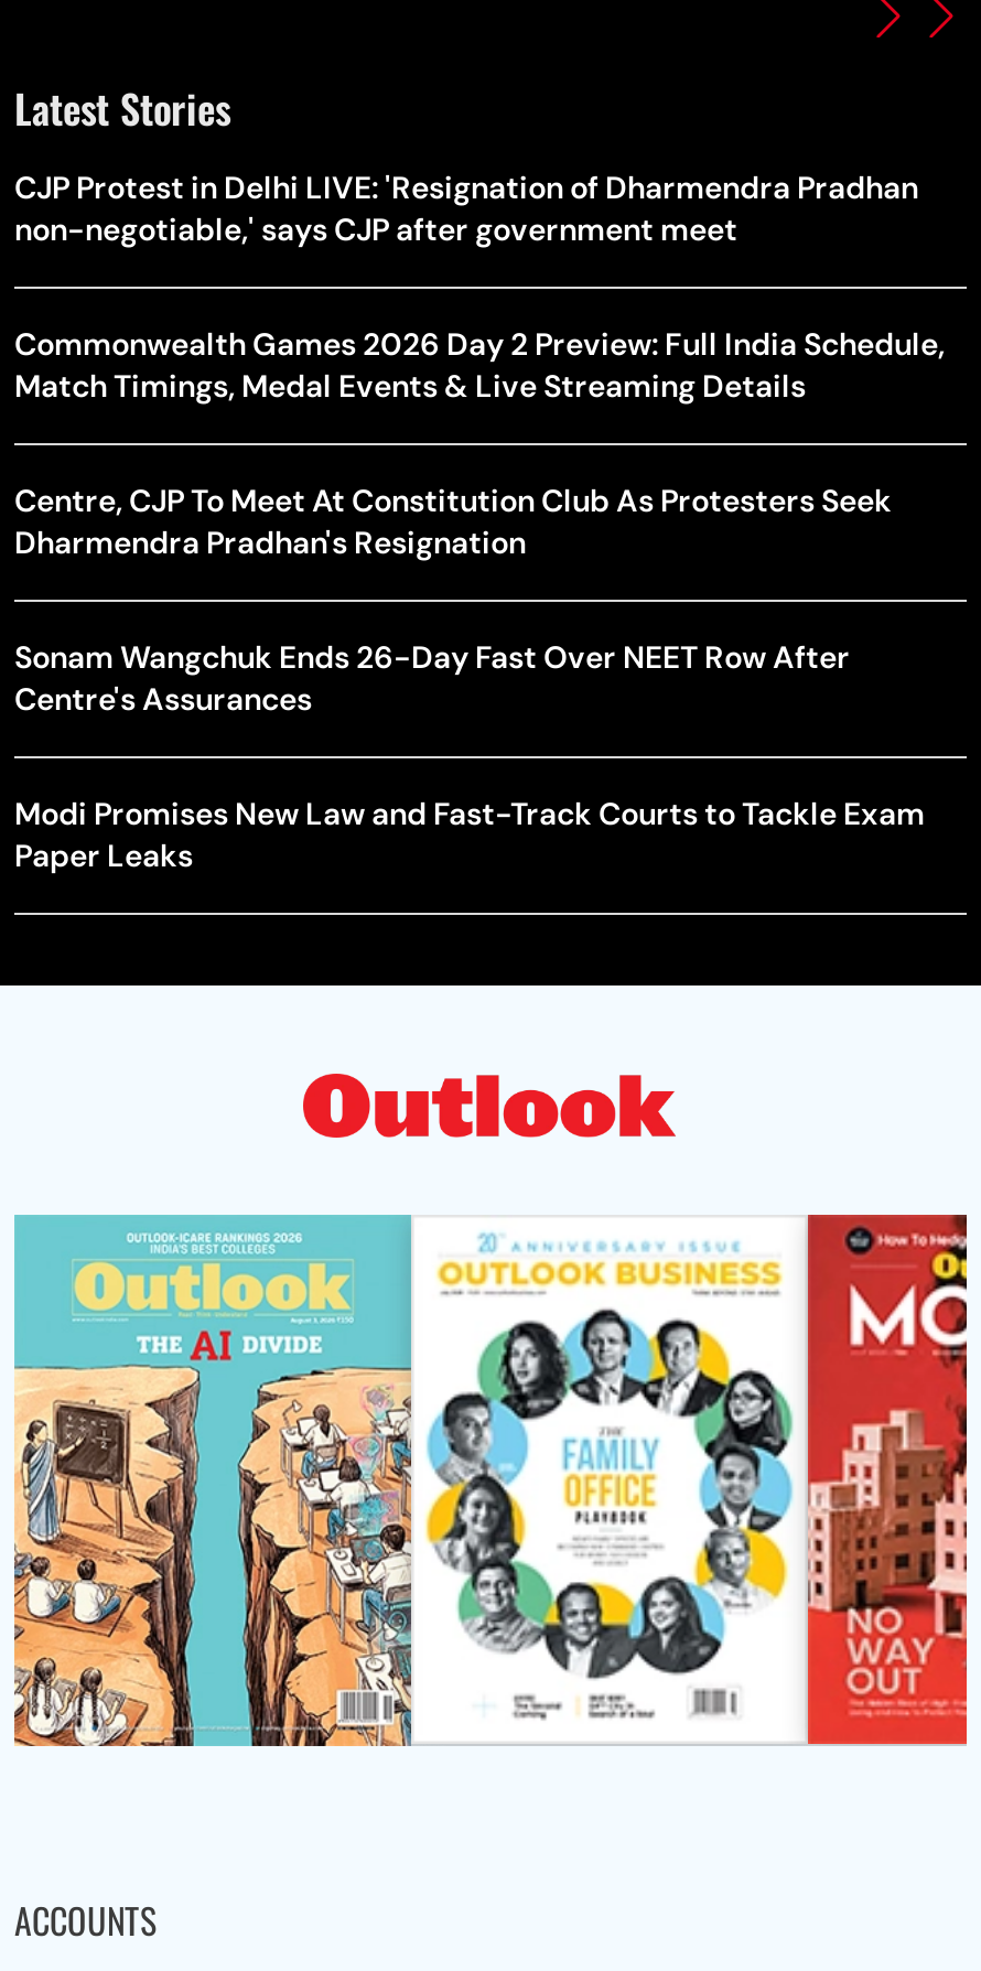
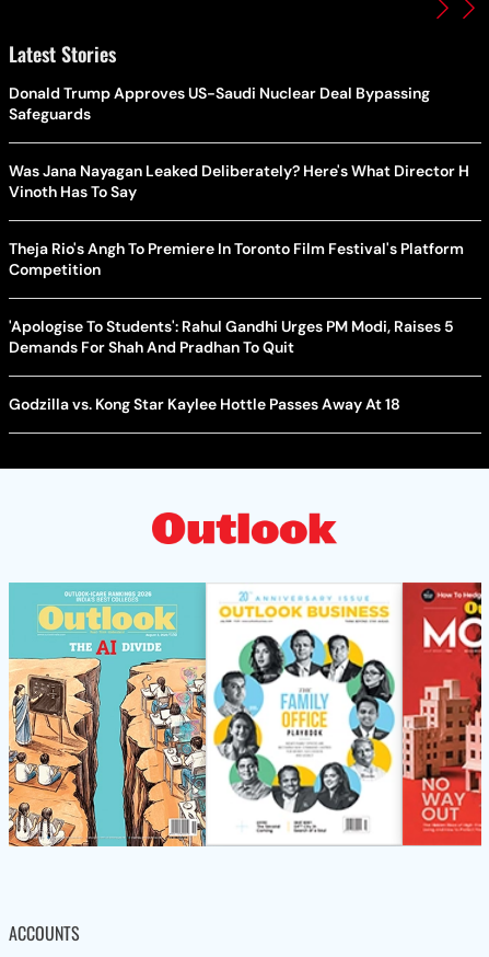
[14,168,918,249] CJP Protest in Delhi LIVE: 'Resignation of Dharmendra Pradhan | non-negotiable,' says CJP after government meet -> [9,83,430,124] Donald Trump Approves US-Saudi Nuclear Deal Bypassing | Safeguards
[14,324,945,406] Commonwealth Games 2026 Day 2 Preview: Full India Schedule, | Match Timings, Medal Events & Live Streaming Details -> [9,161,469,201] Was Jana Nayagan Leaked Deliberately? Here's What Director H | Vinoth Has To Say
[14,481,892,562] Centre, CJP To Meet At Constitution Club As Protesters Seek | Dharmendra Pradhan's Resignation -> [9,239,464,279] Theja Rio's Angh To Premiere In Toronto Film Festival's Platform | Competition
[14,637,850,719] Sonam Wangchuk Ends 26-Day Fast Over NEET Row After | Centre's Assurances -> [9,316,454,357] 'Apologise To Students': Rahul Gandhi Urges PM Modi, Raises 5 | Demands For Shah And Pradhan To Quit
[14,794,925,875] Modi Promises New Law and Fast-Track Courts to Tackle Exam | Paper Leaks -> [9,394,400,414] Godzilla vs. Kong Star Kaylee Hottle Passes Away At 18

